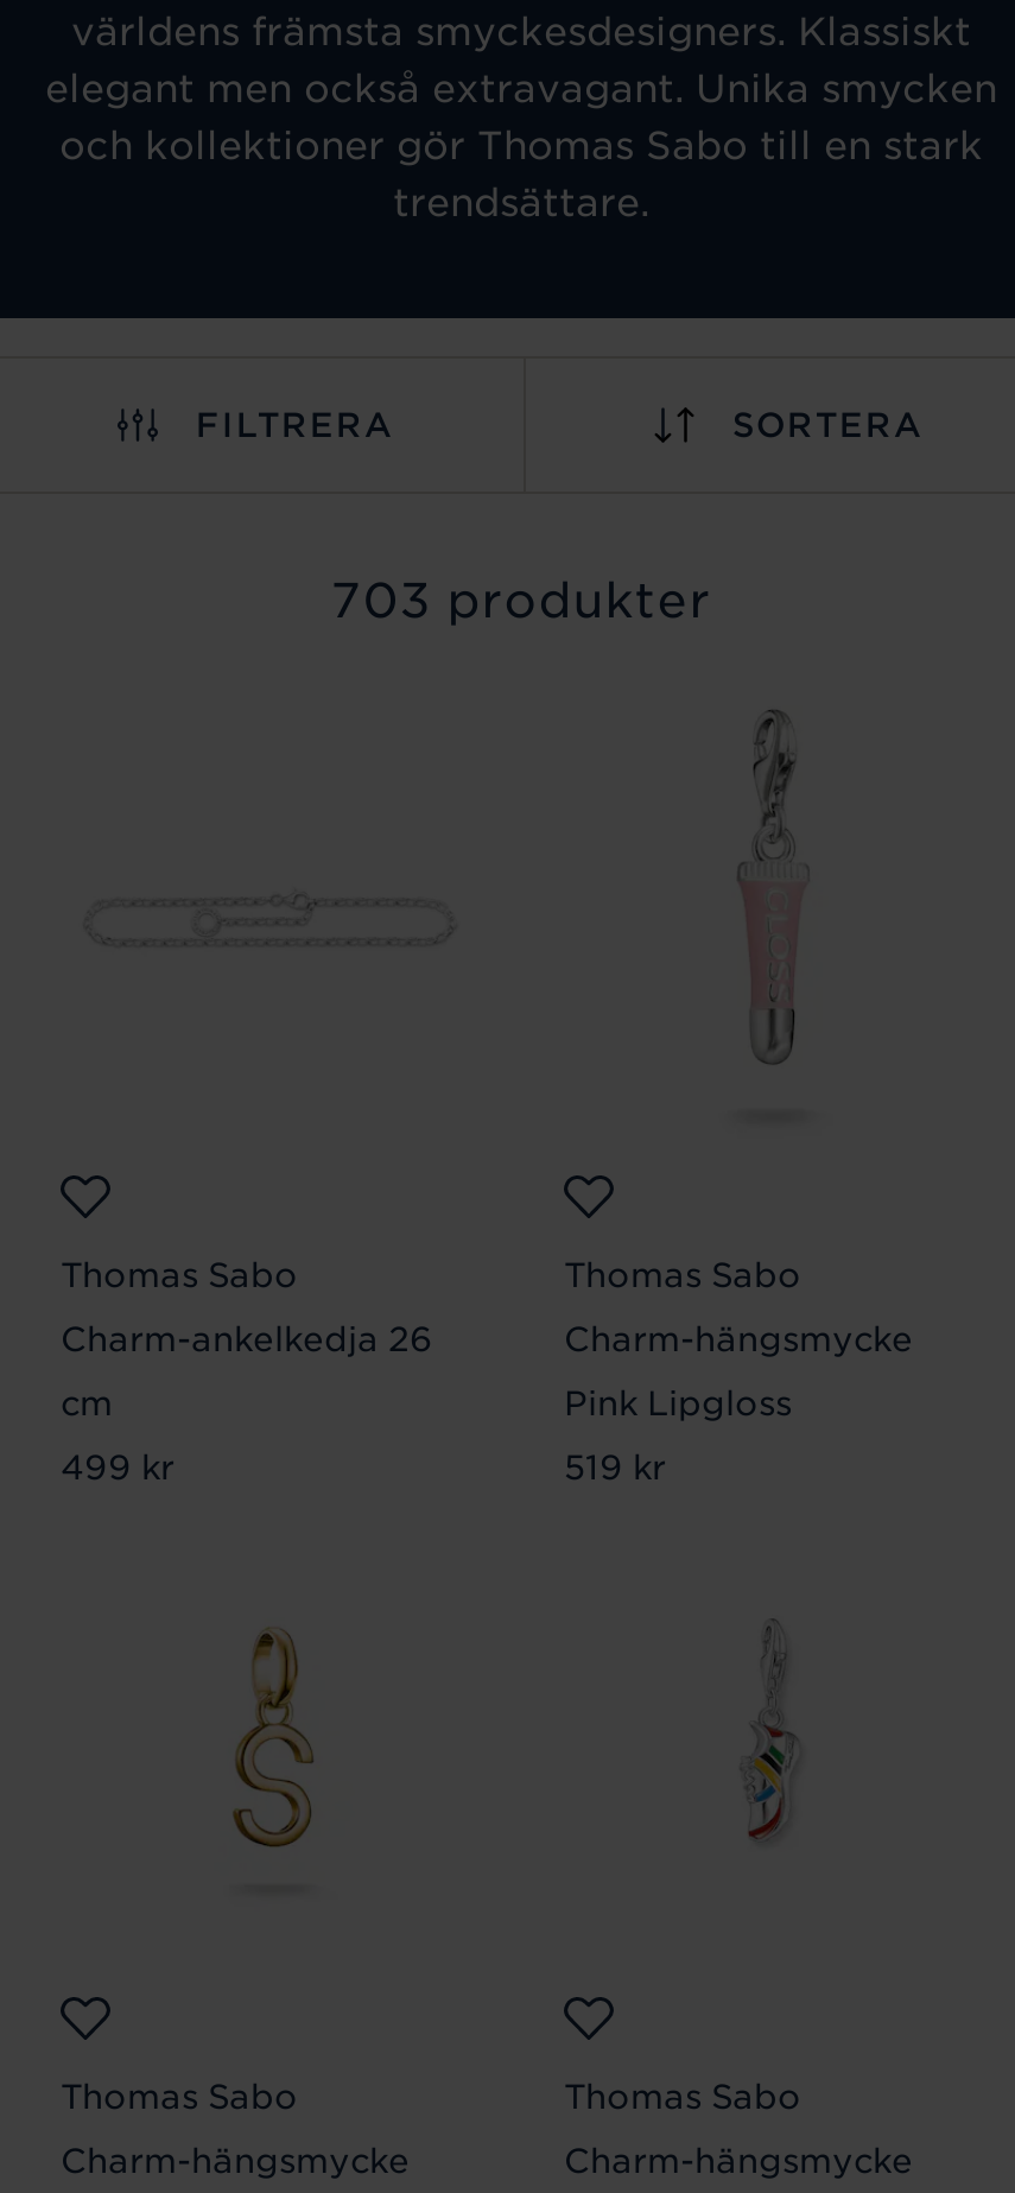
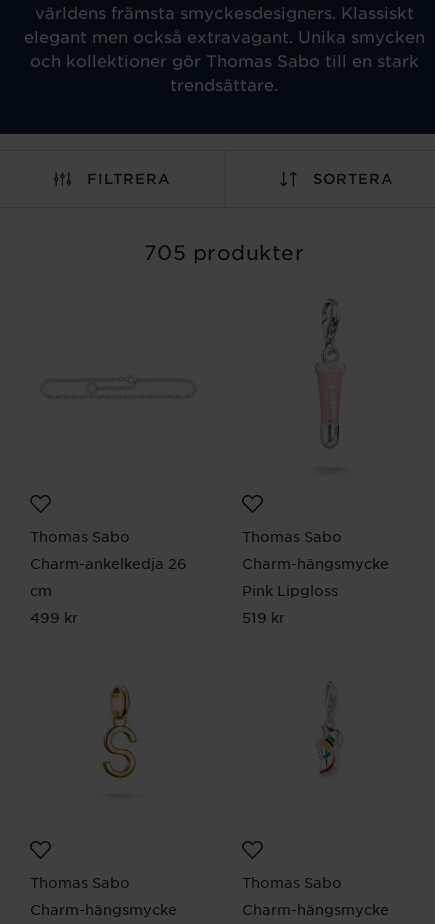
[331,570,712,627] 703 produkter -> [144,240,304,264] 705 produkter

